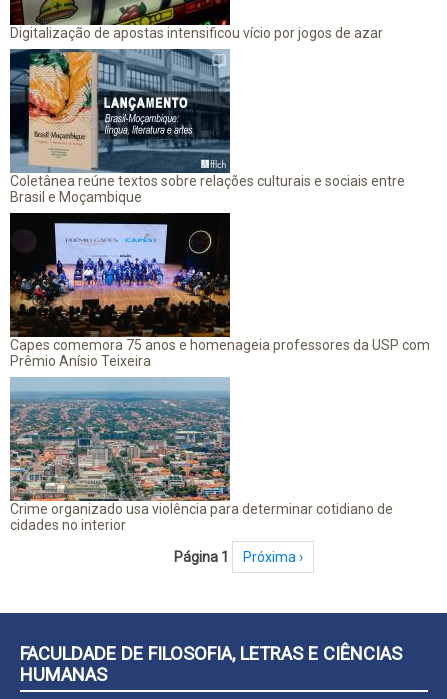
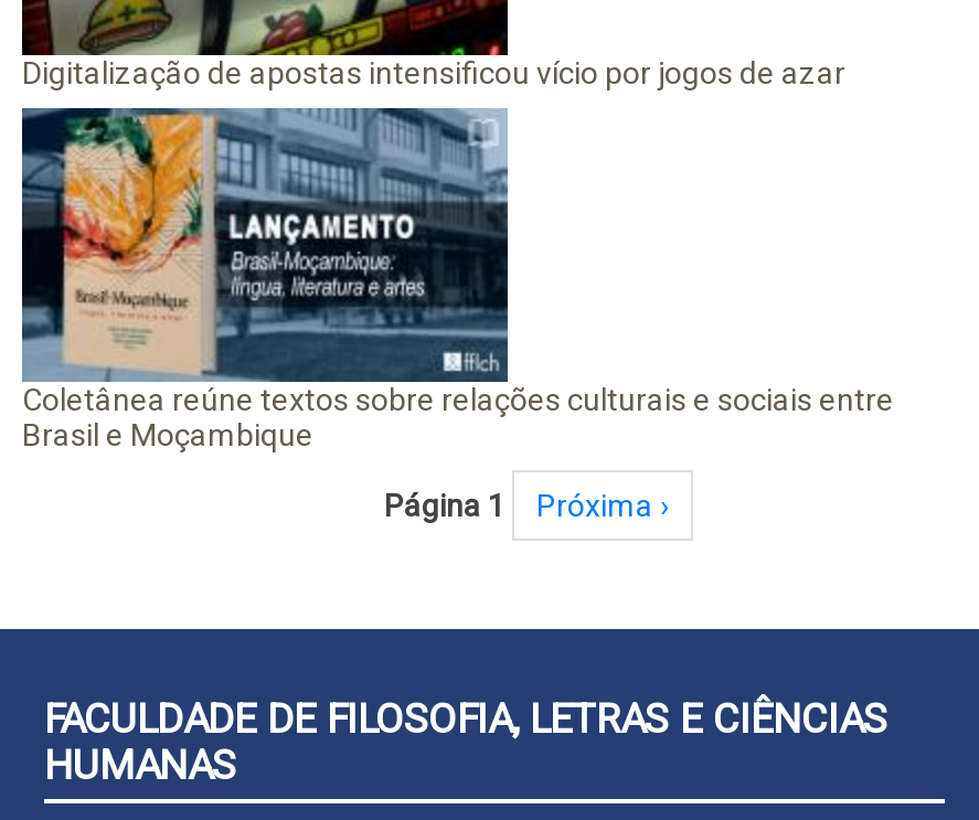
[9,212,430,369] [image] | Capes comemora 75 anos e homenageia professores da USP com | Prêmio Anísio Teixeira -> none
[9,378,393,533] [image] | Crime organizado usa violência para determinar cotidiano de | cidades no interior -> none

